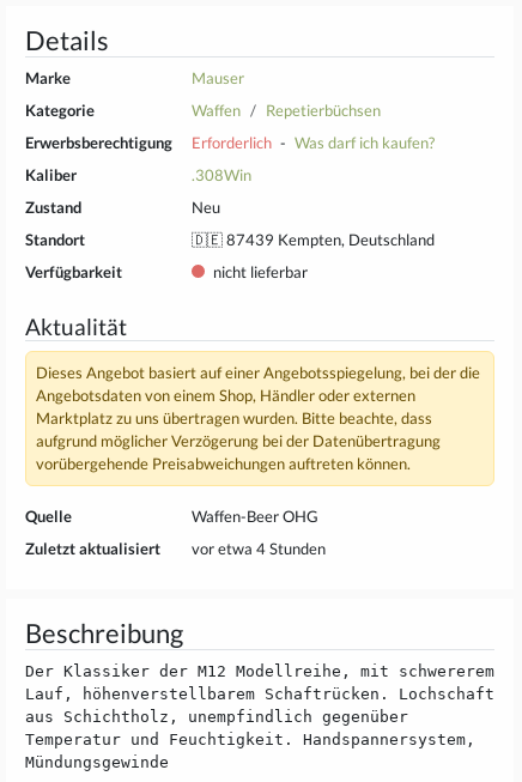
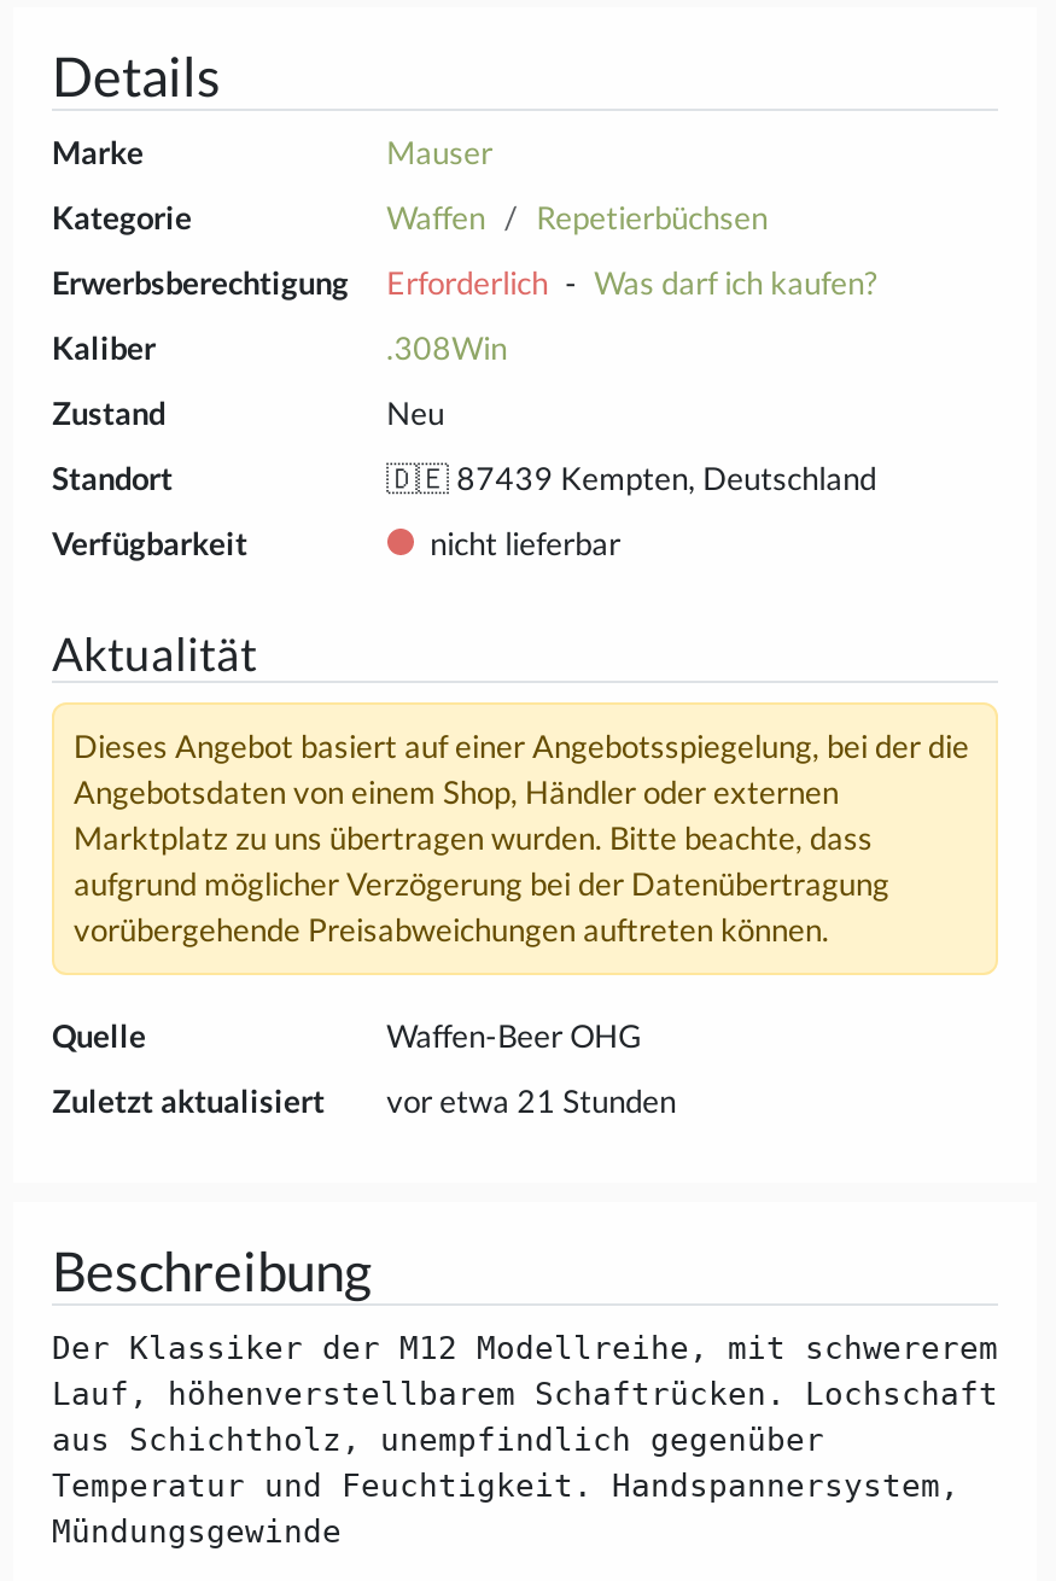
[191,539,325,558] vor etwa 4 Stunden -> [387,1081,676,1120] vor etwa 21 Stunden

